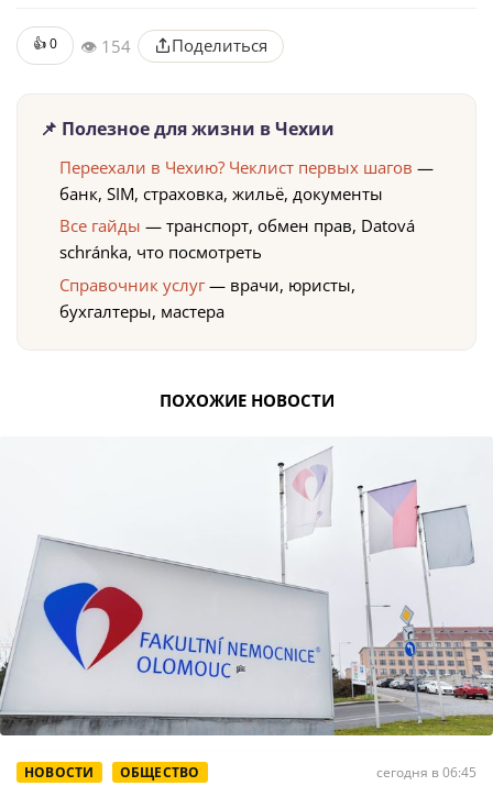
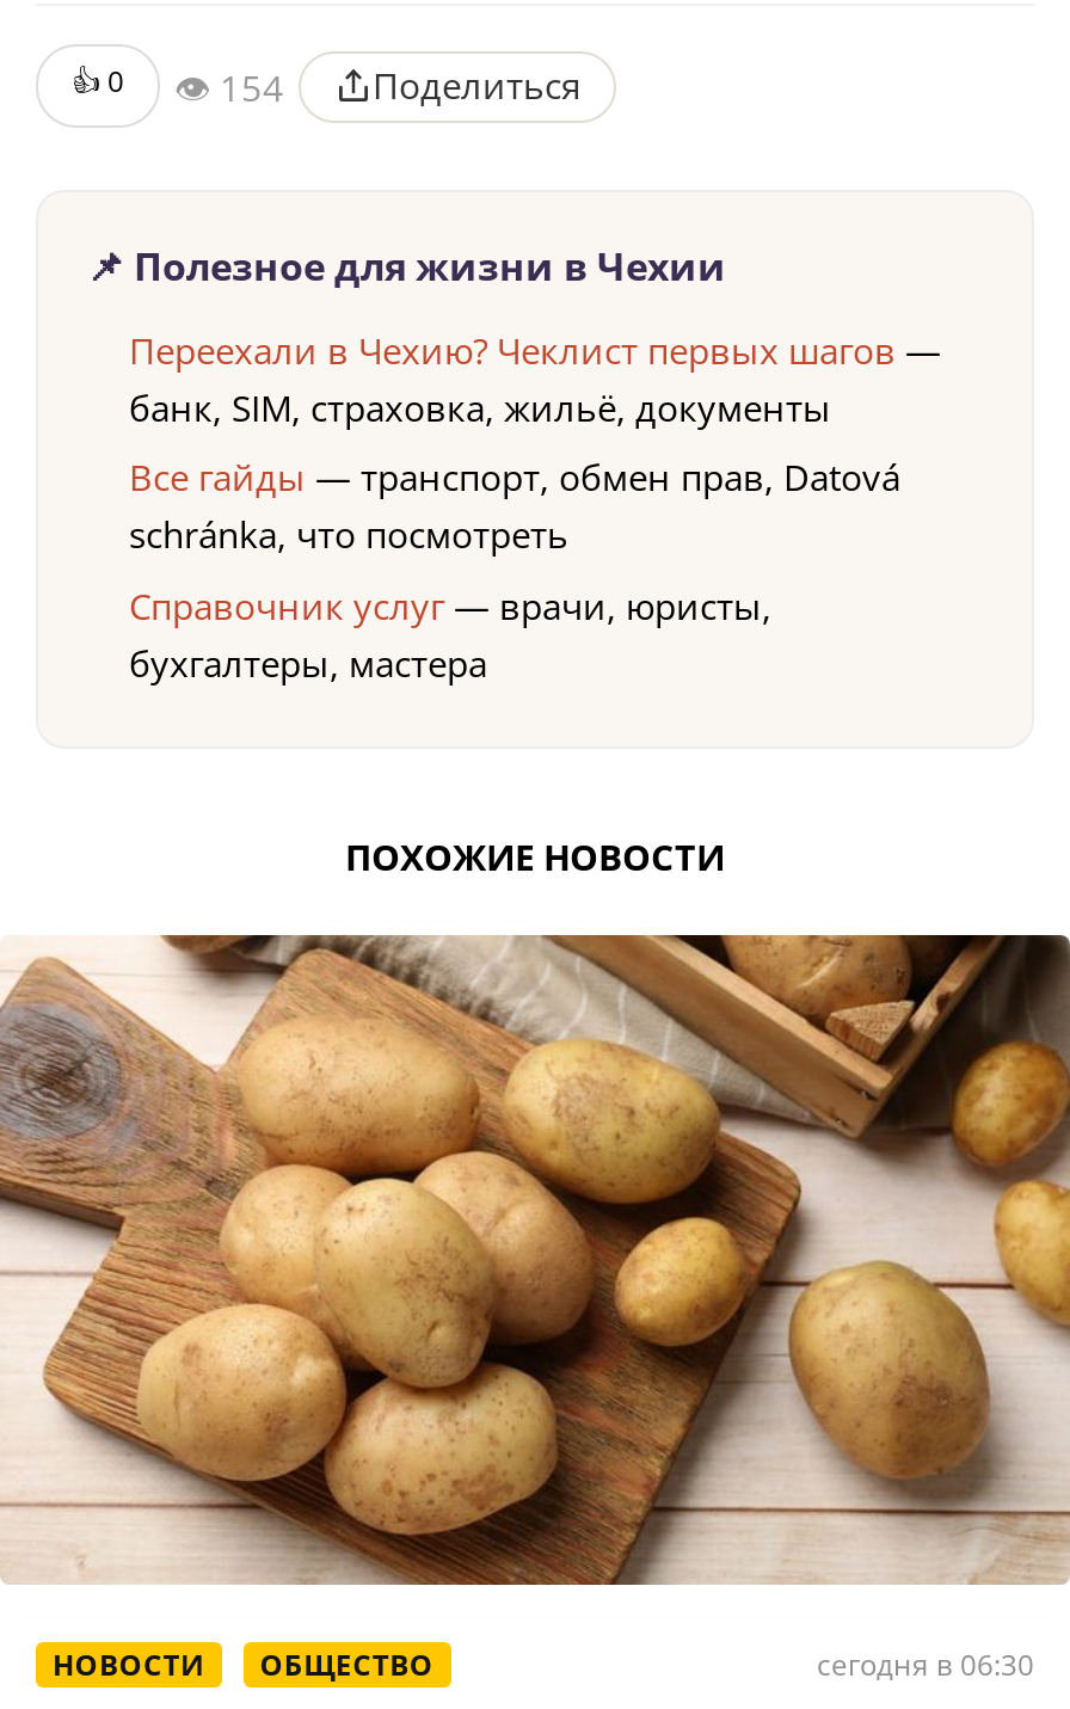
[3,436,490,782] [image] | сегодня в 06:45 -> [7,933,1063,1685] [image] | сегодня в 06:30

